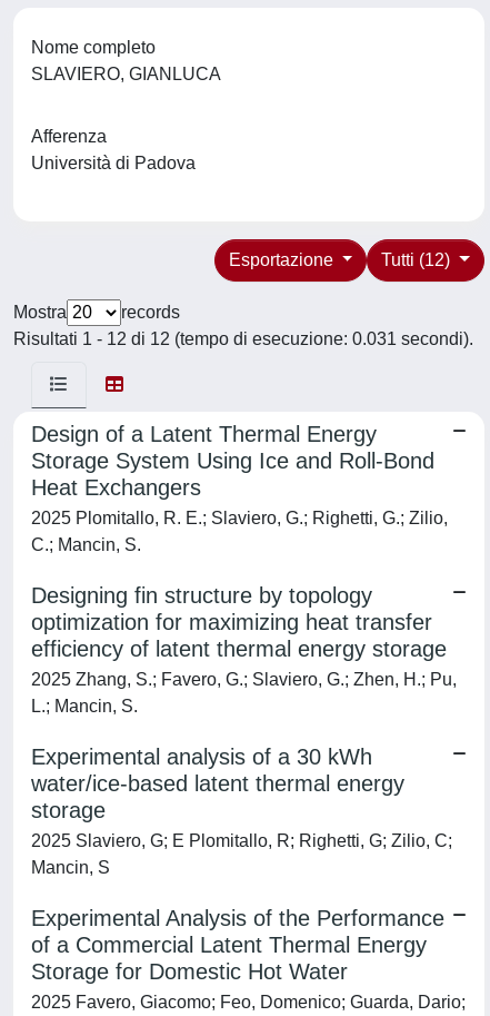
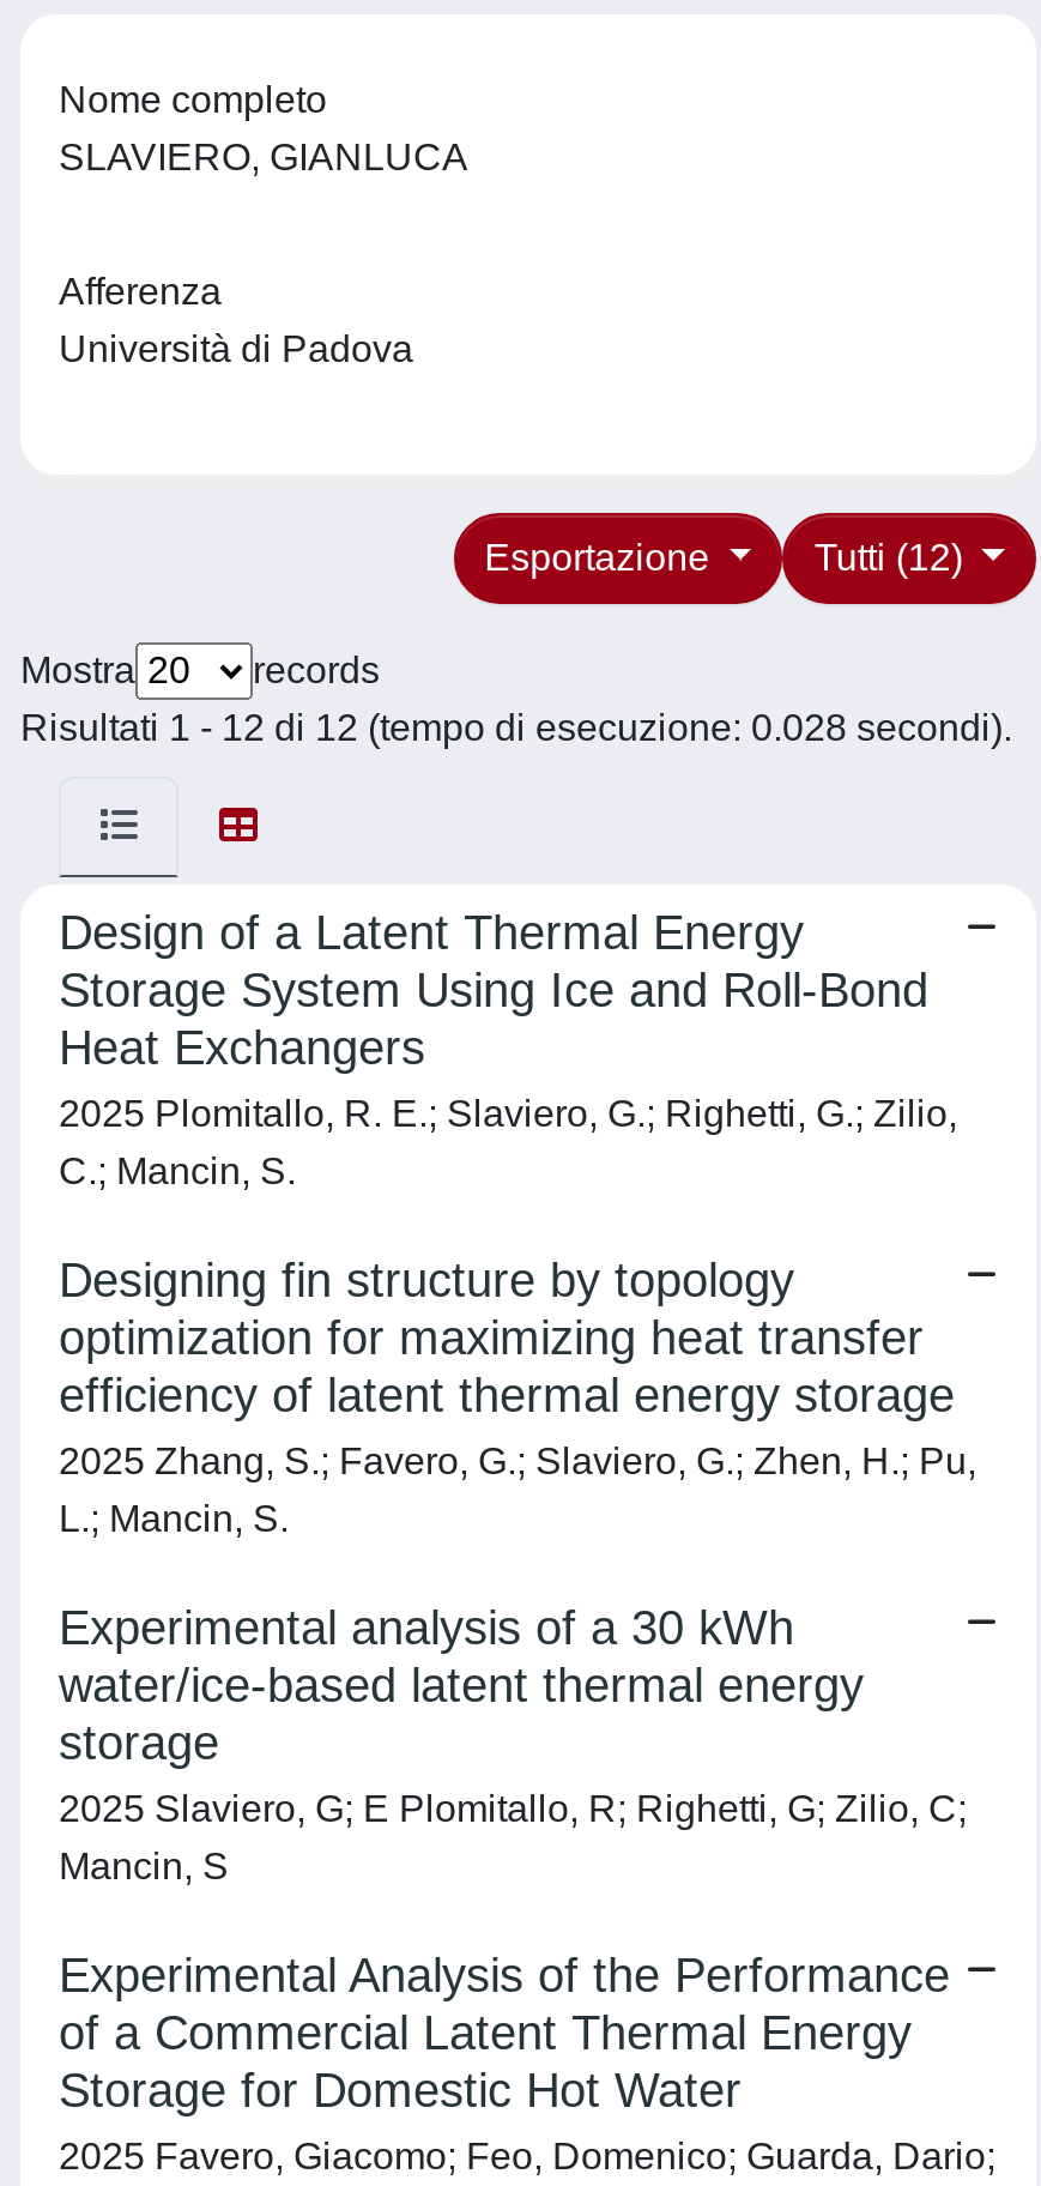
[13,329,473,348] Risultati 1 - 12 di 12 (tempo di esecuzione: 0.031 secondi). -> [20,707,1012,748] Risultati 1 - 12 di 12 (tempo di esecuzione: 0.028 secondi).

